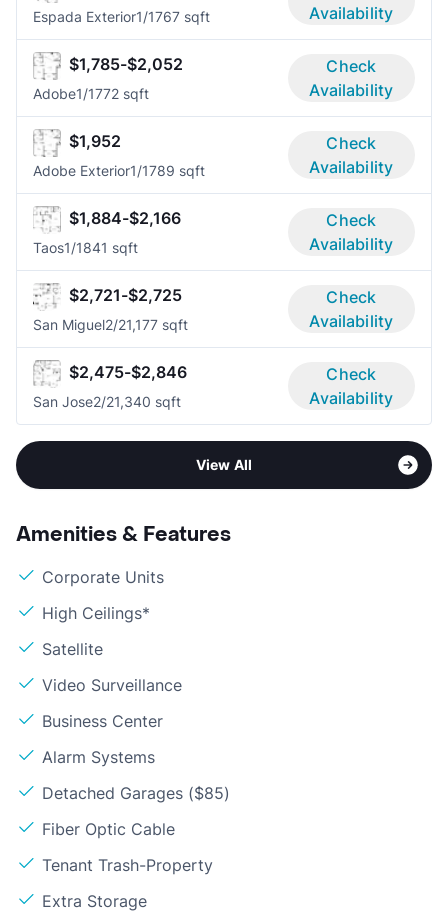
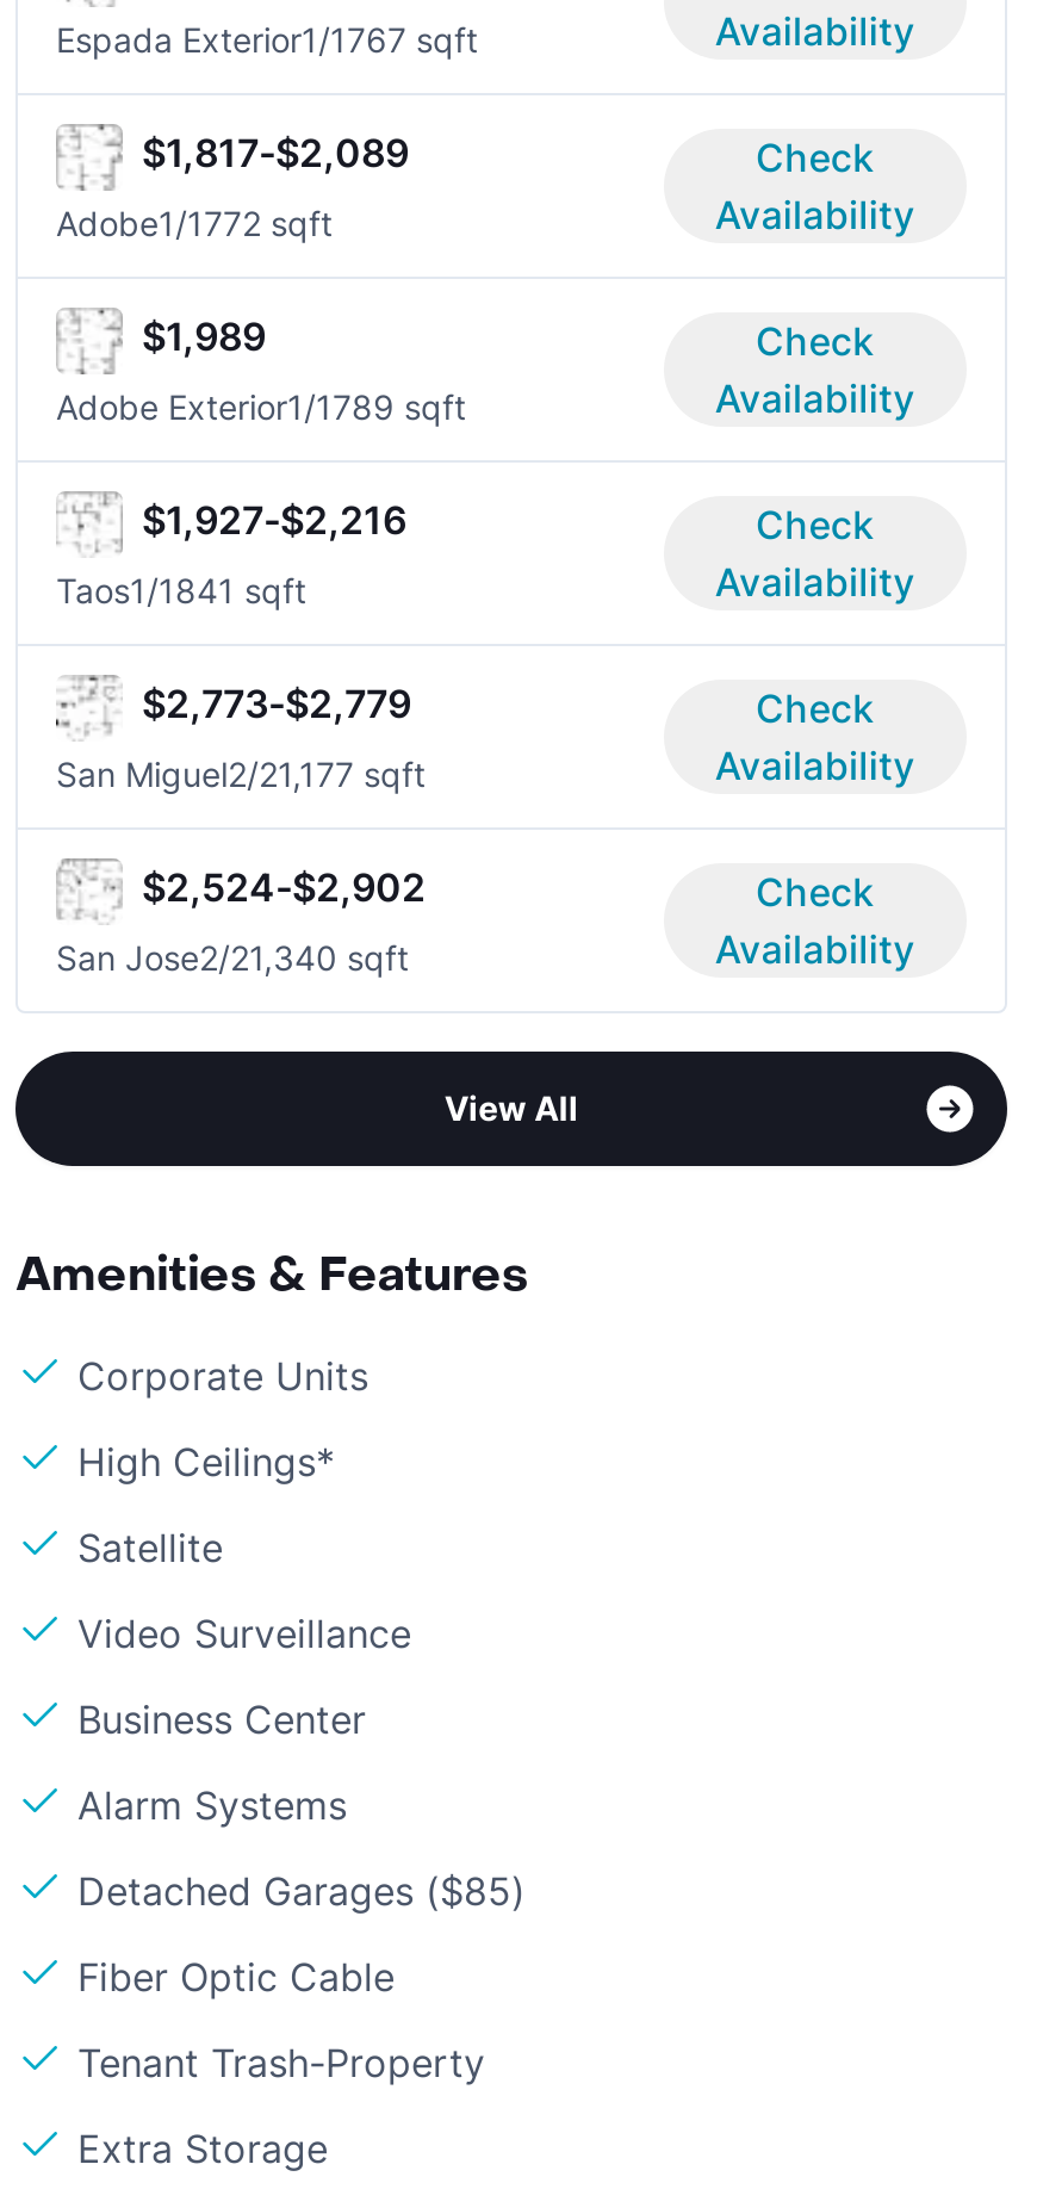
[69,54,183,74] $1,785-$2,052 -> [142,129,409,177] $1,817-$2,089
[69,131,121,151] $1,952 -> [142,313,266,361] $1,989
[69,208,181,228] $1,884-$2,166 -> [142,496,406,544] $1,927-$2,216
[69,285,182,305] $2,721-$2,725 -> [142,680,411,728] $2,773-$2,779
[69,362,187,382] $2,475-$2,846 -> [142,864,426,911] $2,524-$2,902

